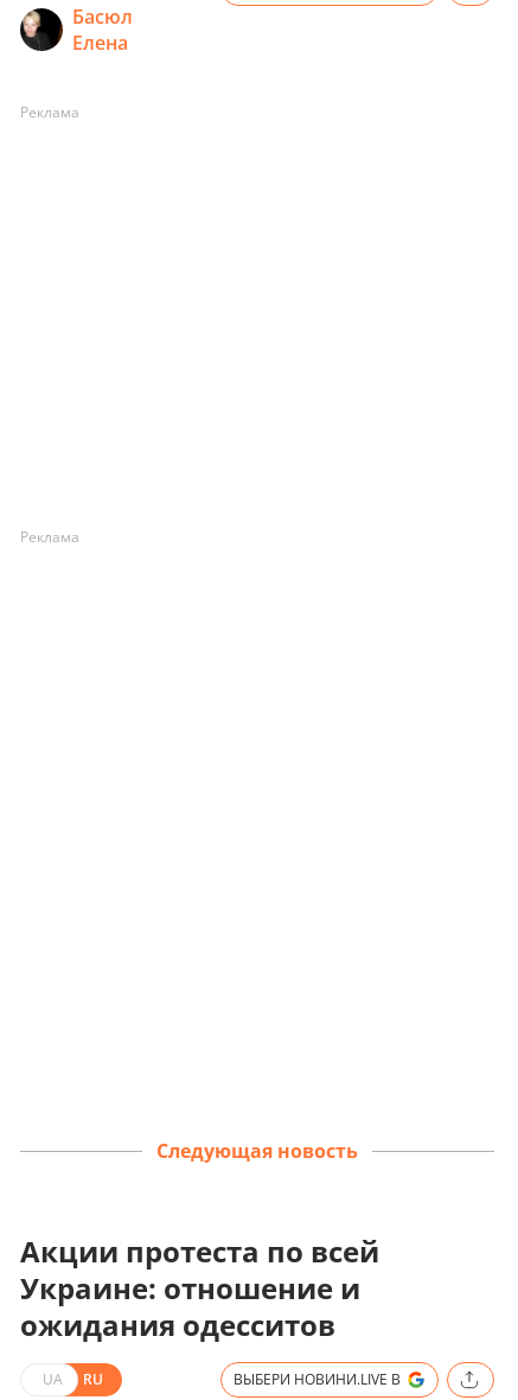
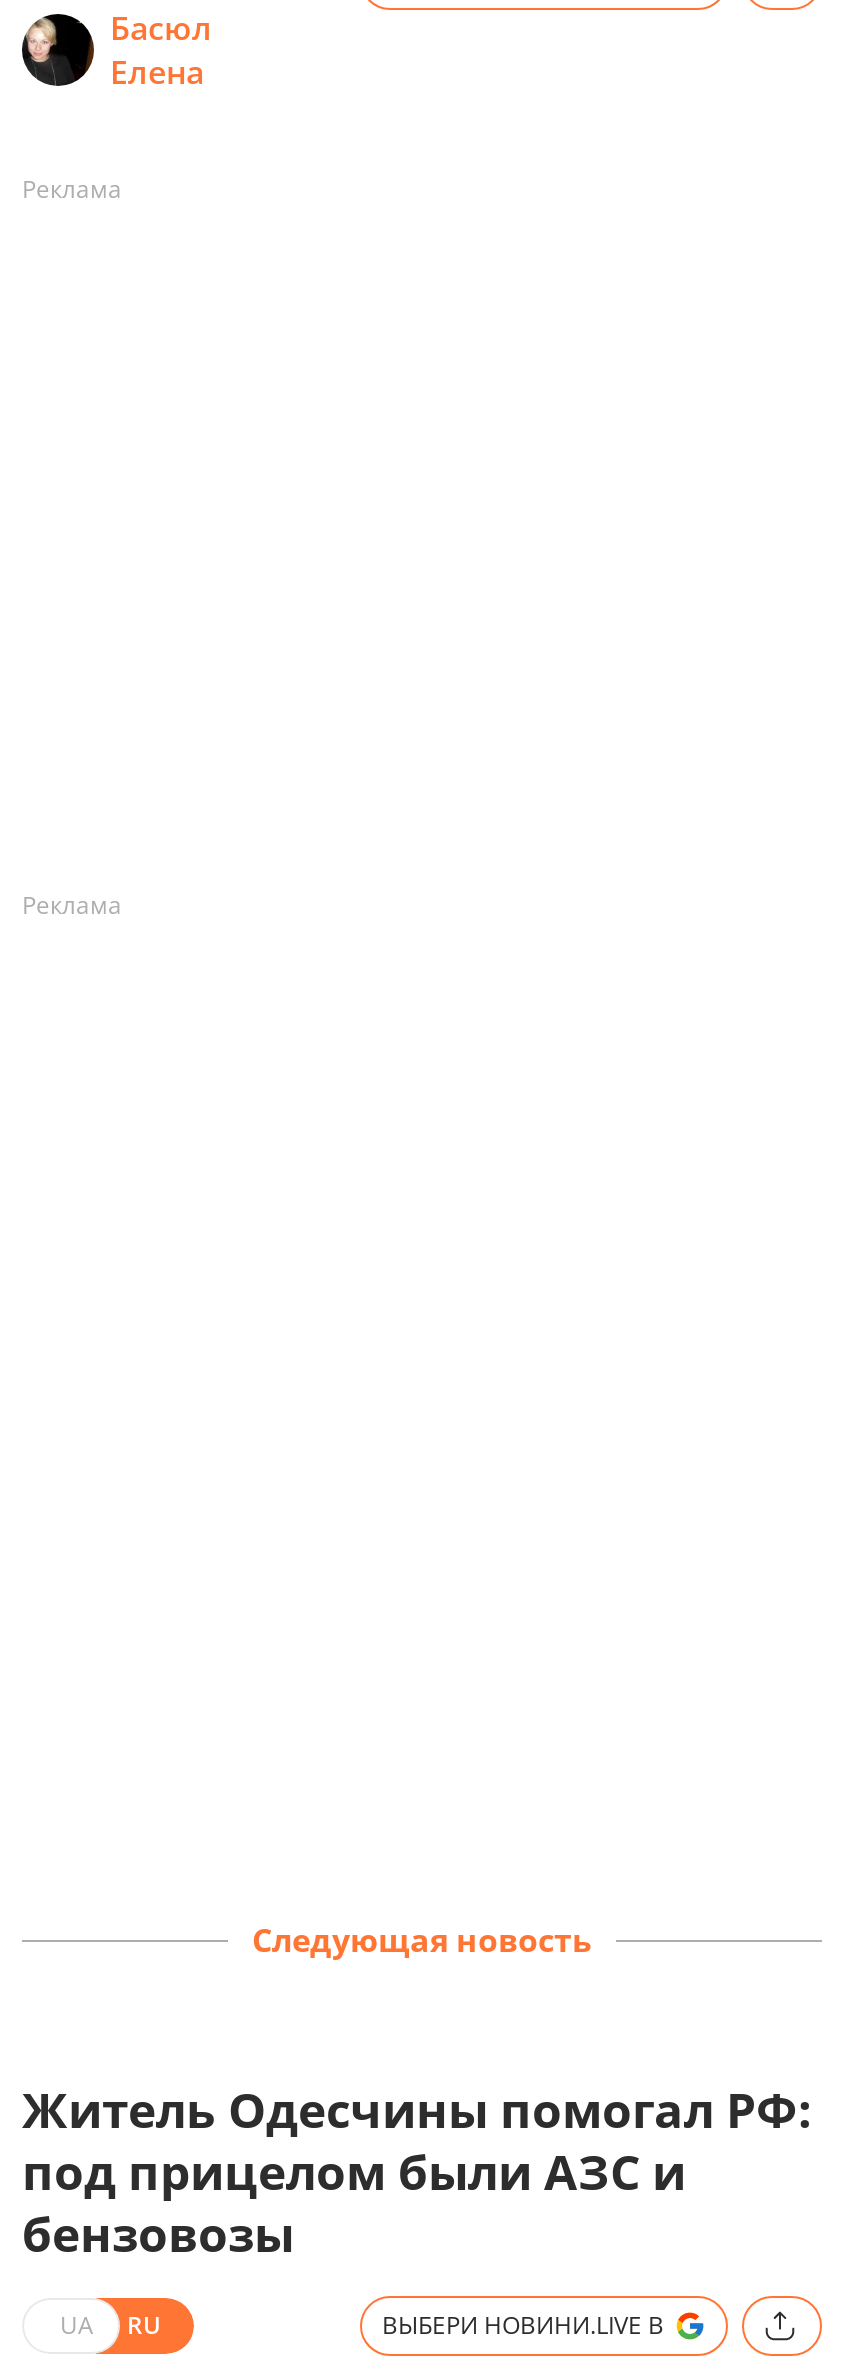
[20,1232,379,1344] Акции протеста по всей | Украине: отношение и | ожидания одесситов -> [22,2076,812,2266] Житель Одесчины помогал РФ: | под прицелом были АЗС и | бензовозы

